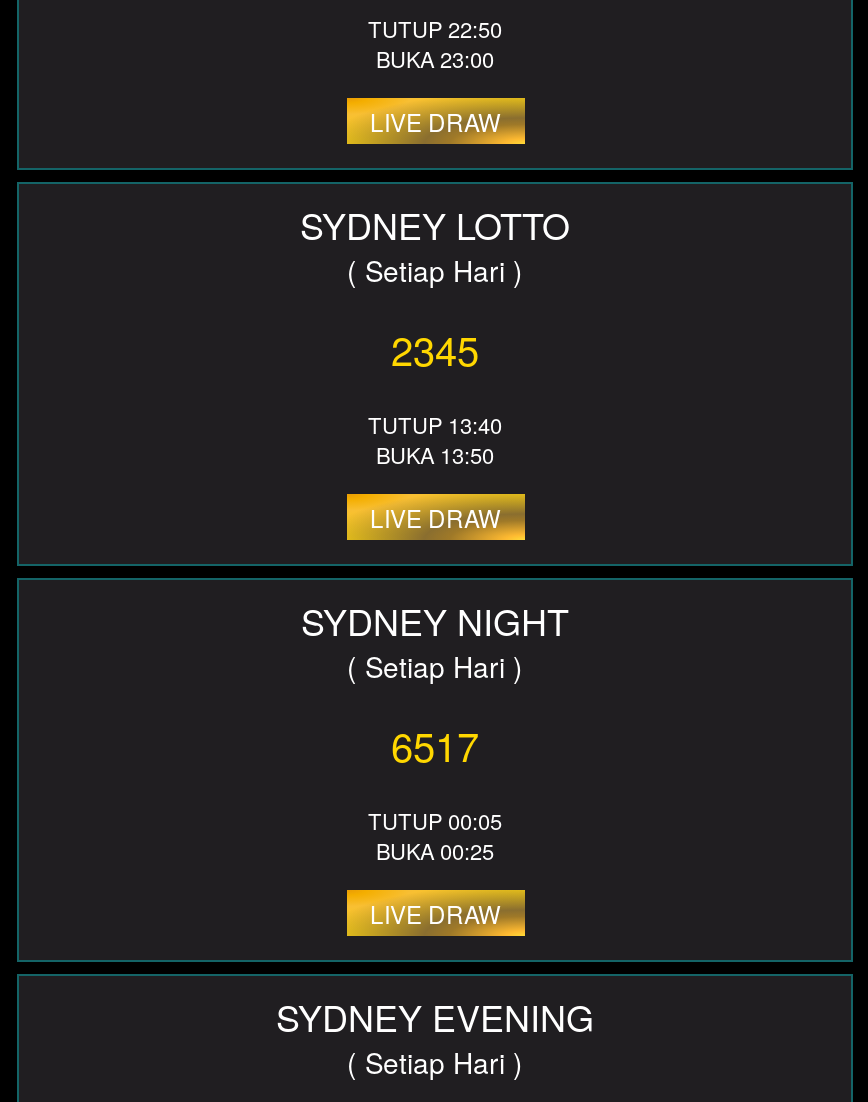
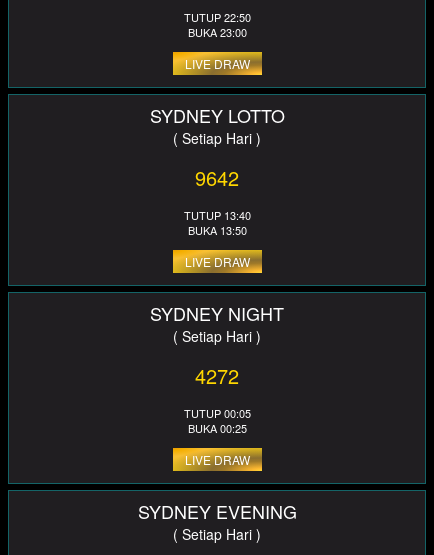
[391,320,479,378] 2345 -> [195,163,239,192] 9642
[391,716,479,774] 6517 -> [195,361,239,390] 4272

